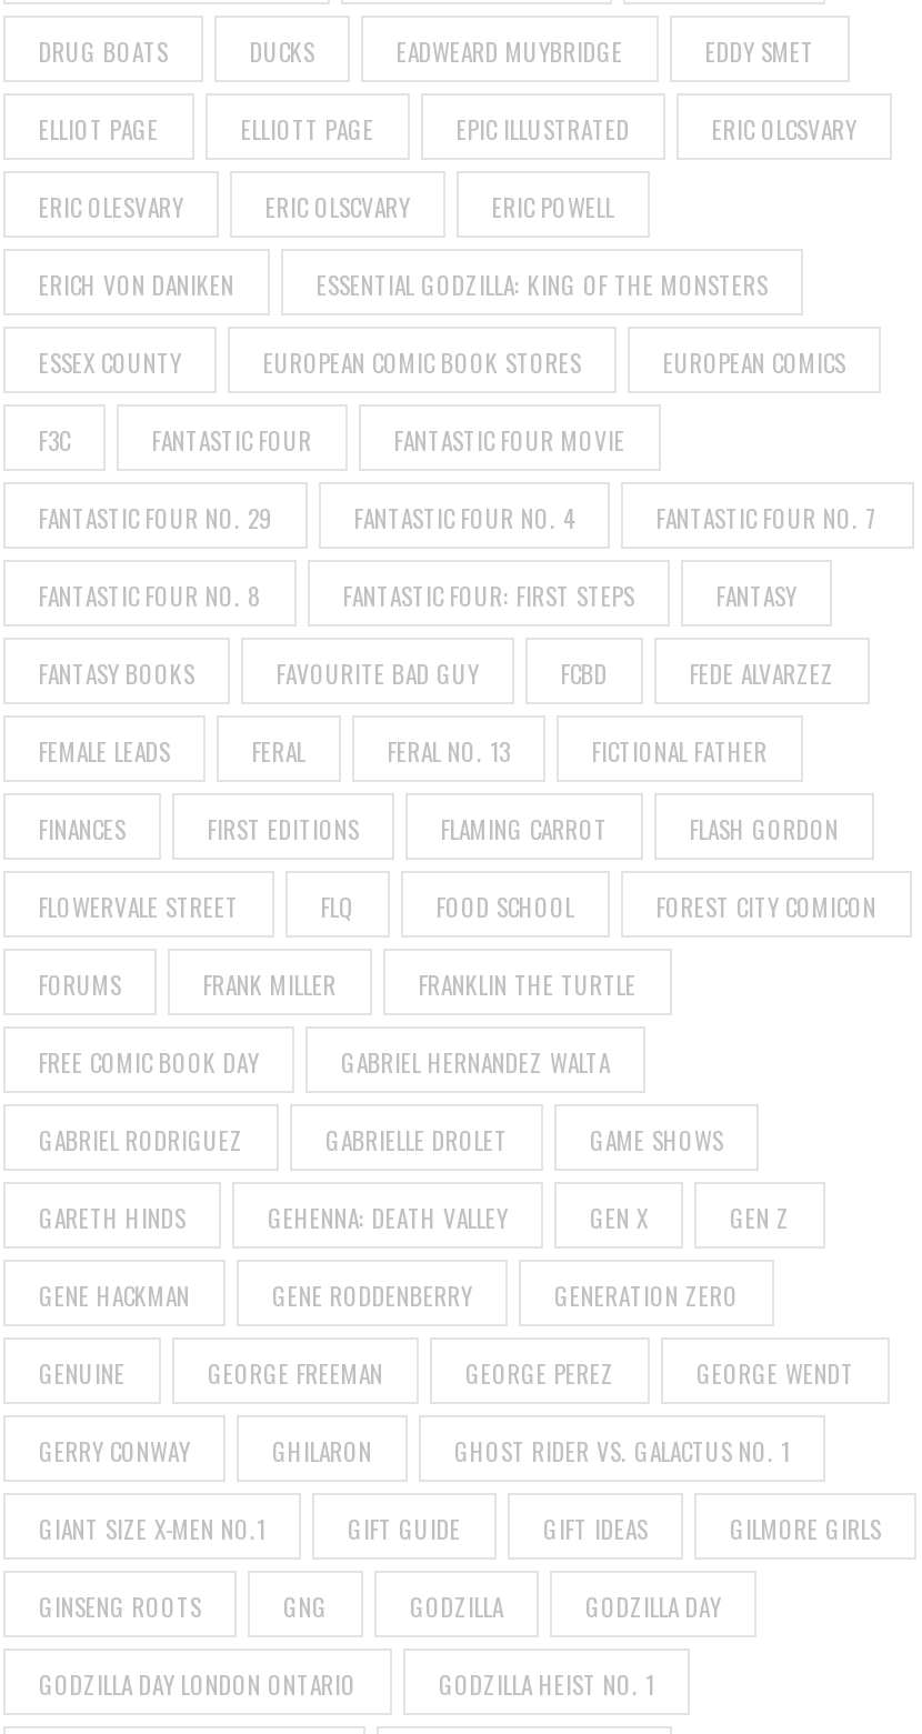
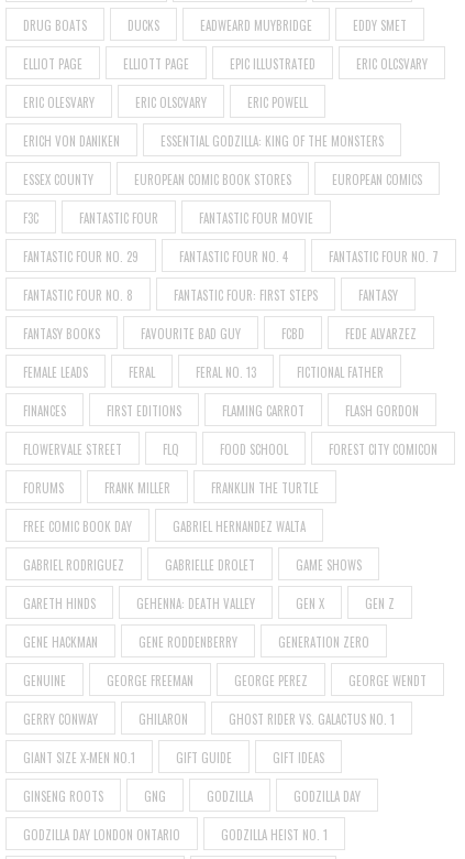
[730,1511,881,1546] GILMORE GIRLS -> none

